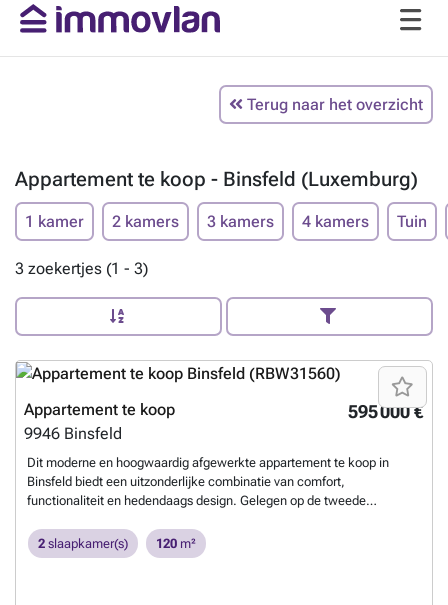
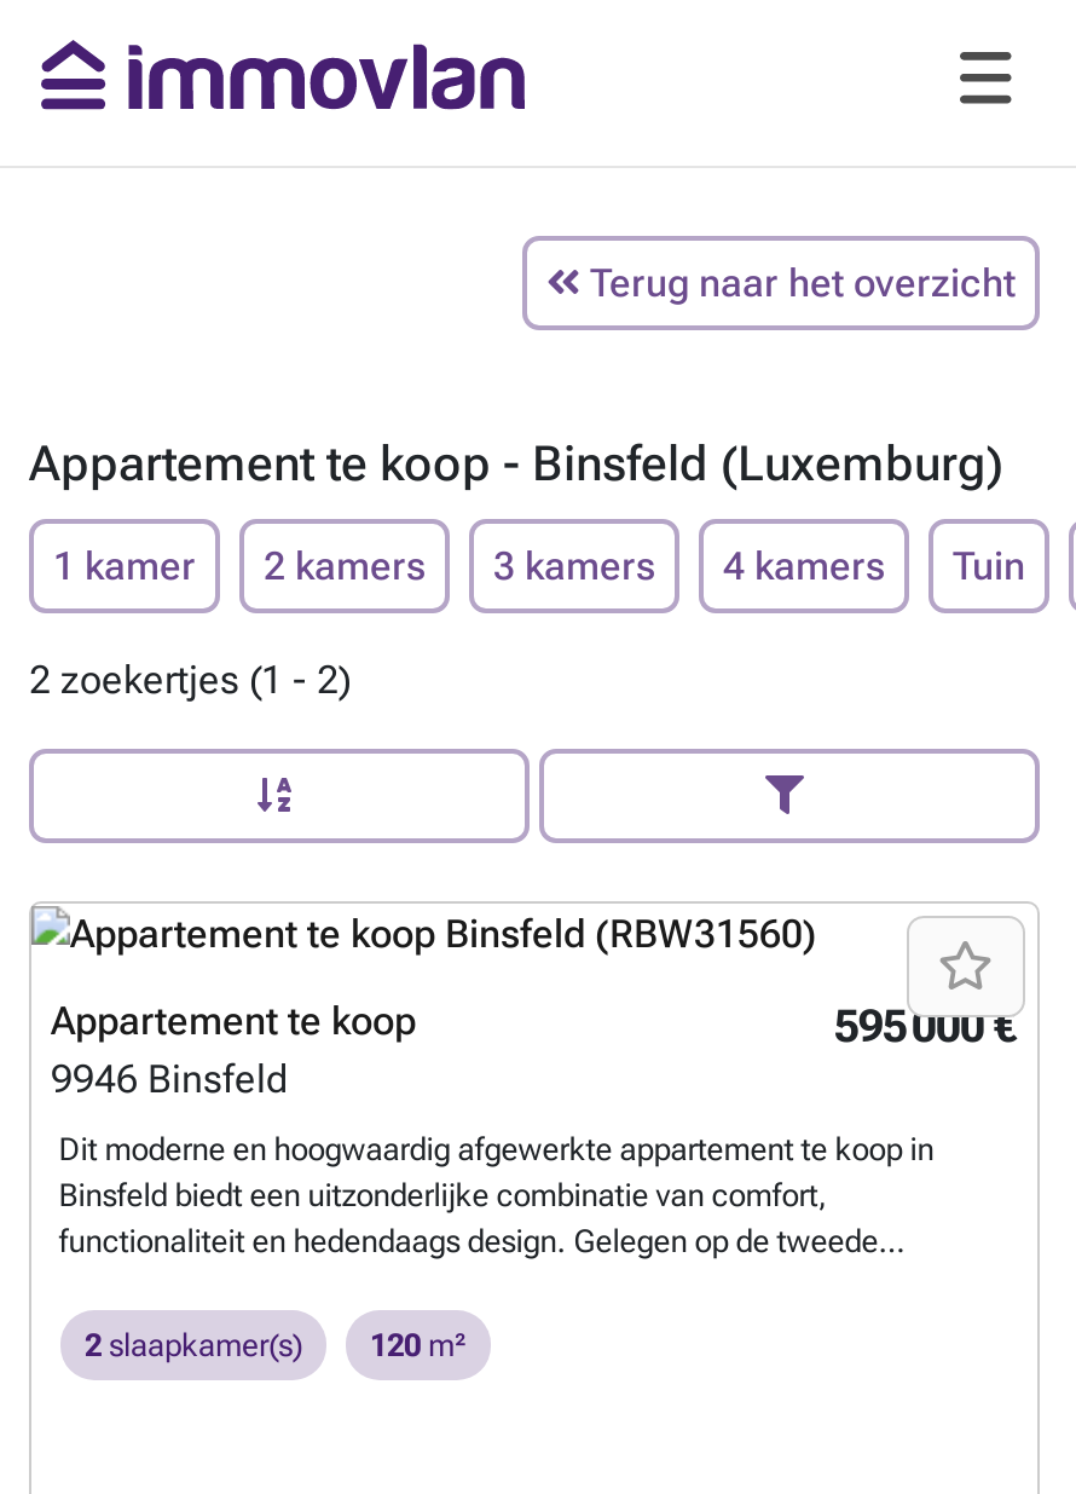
[15,259,148,278] 3 zoekertjes (1 - 3) -> [29,657,351,703] 2 zoekertjes (1 - 2)

